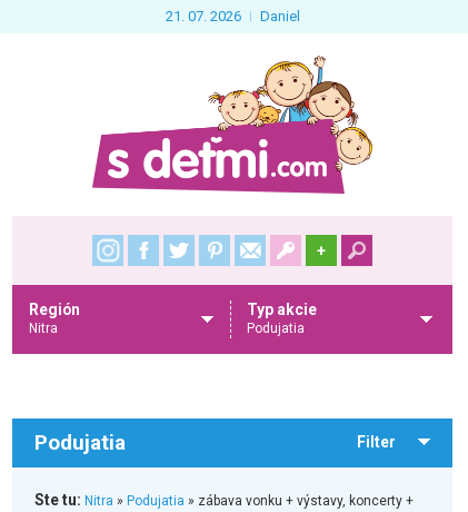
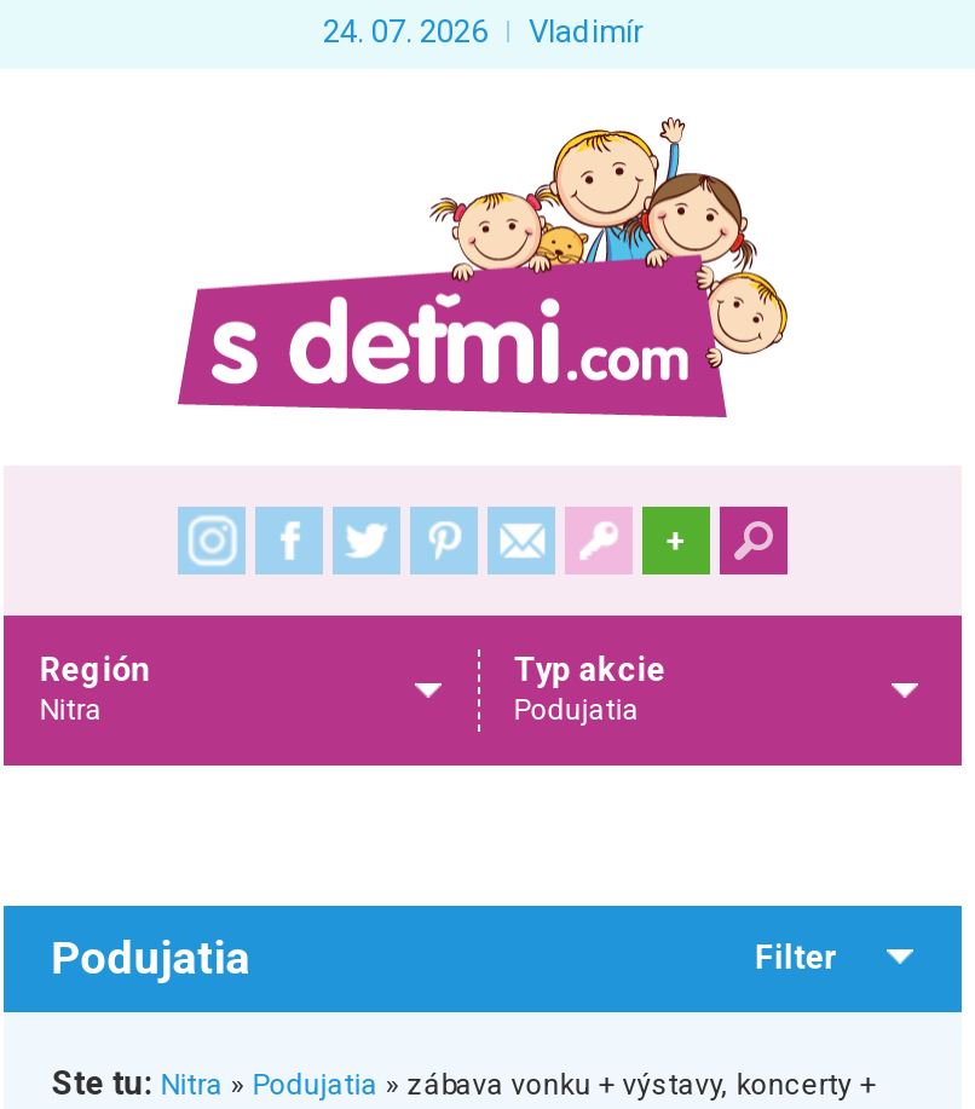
[165,8,300,24] 21. 07. 2026 | Daniel -> [323,13,642,50] 24. 07. 2026 | Vladimír

